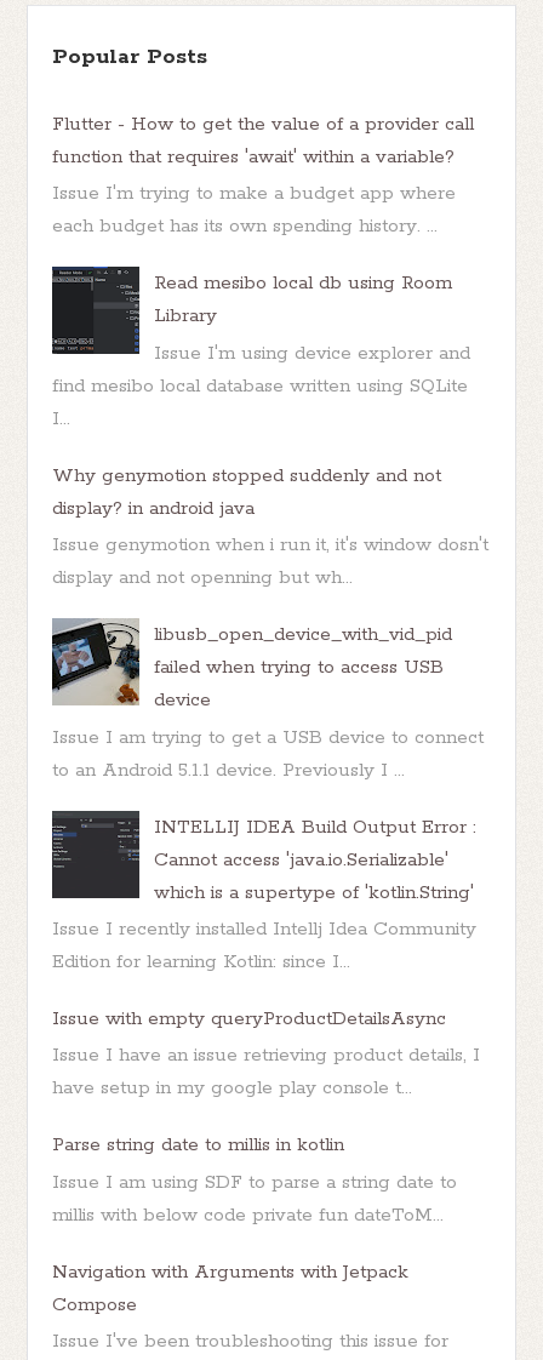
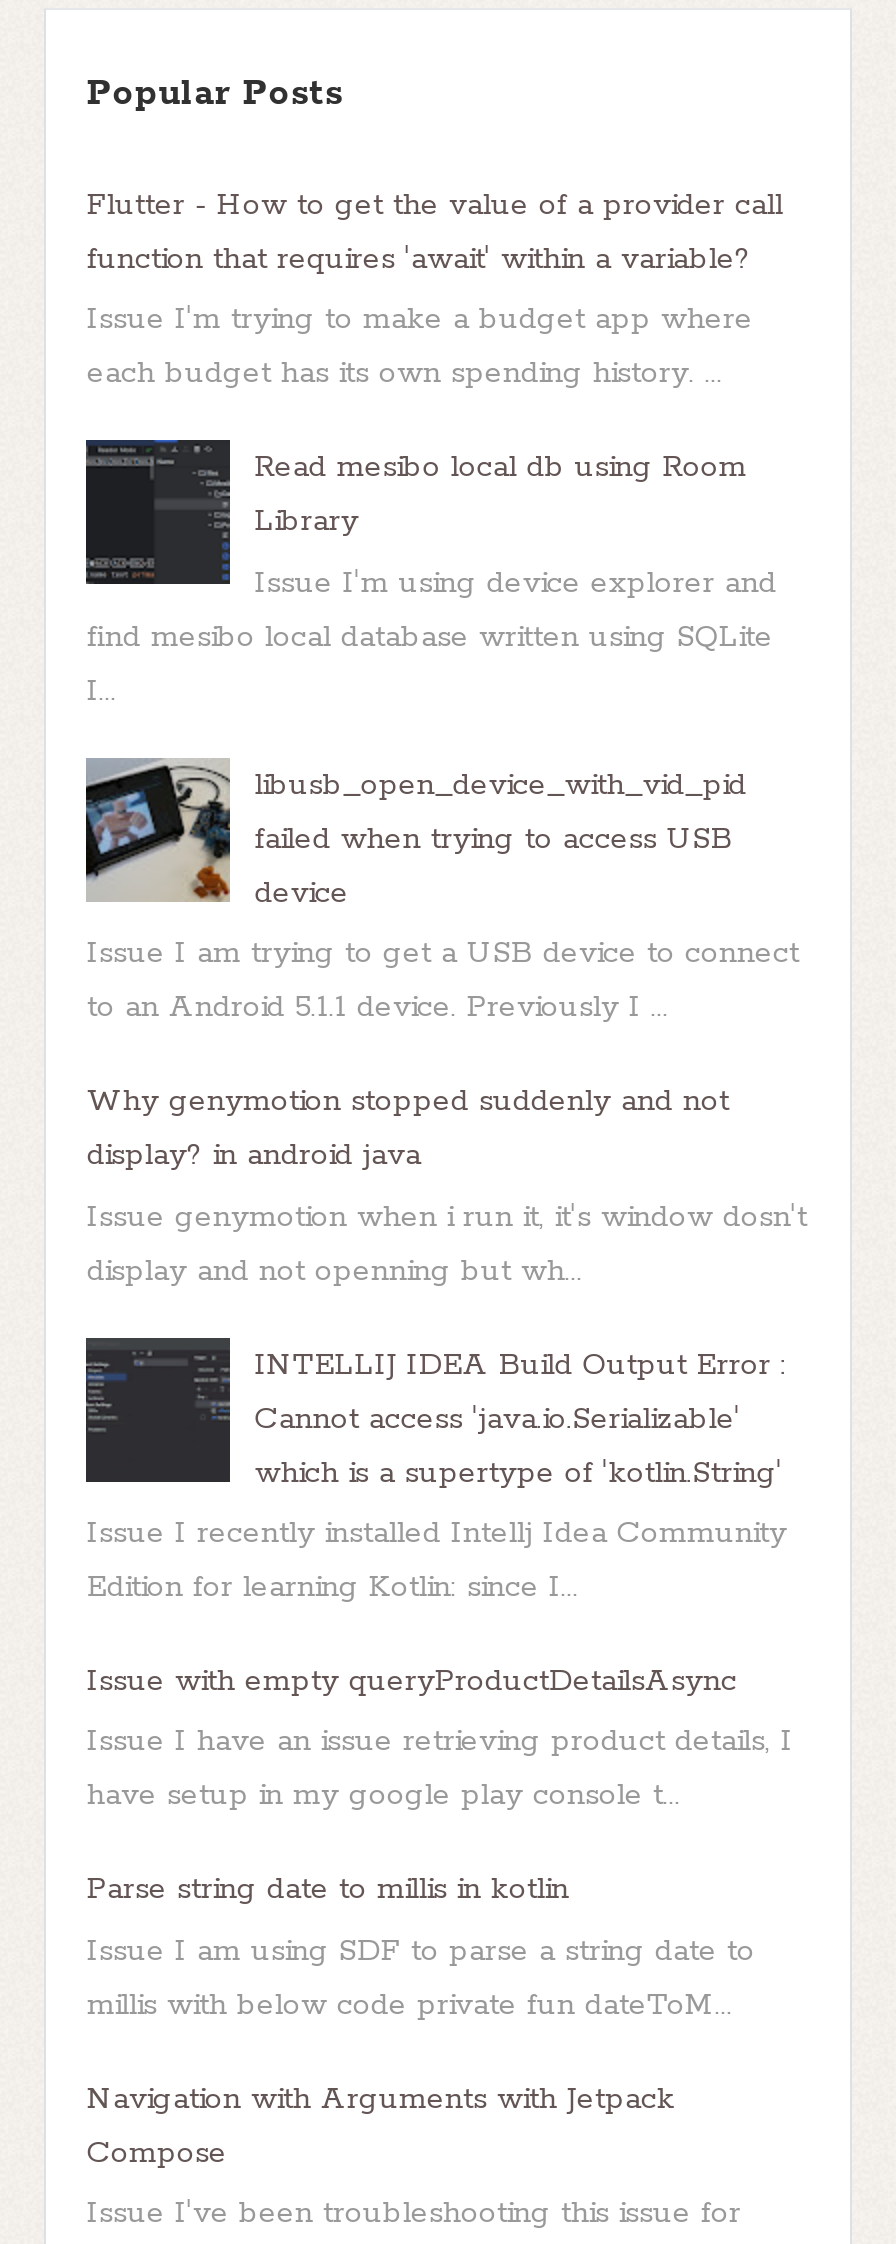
moved [53,464,489,589] -> [87,1082,807,1289]: Why genymotion stopped suddenly and not | display? in android java | Issue genymotion when i run it, it's window dosn't | display and not openning but wh...
moved [50,618,484,781] -> [82,758,799,1026]: [image] | libusb_open_device_with_vid_pid | failed when trying to access USB | device | Issue I am trying to get a USB device to connect | to an Android 5.1.1 device. Previously I ...

